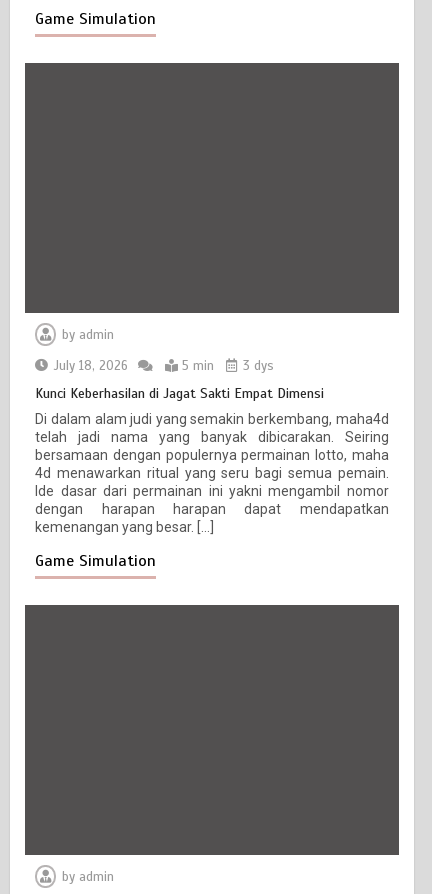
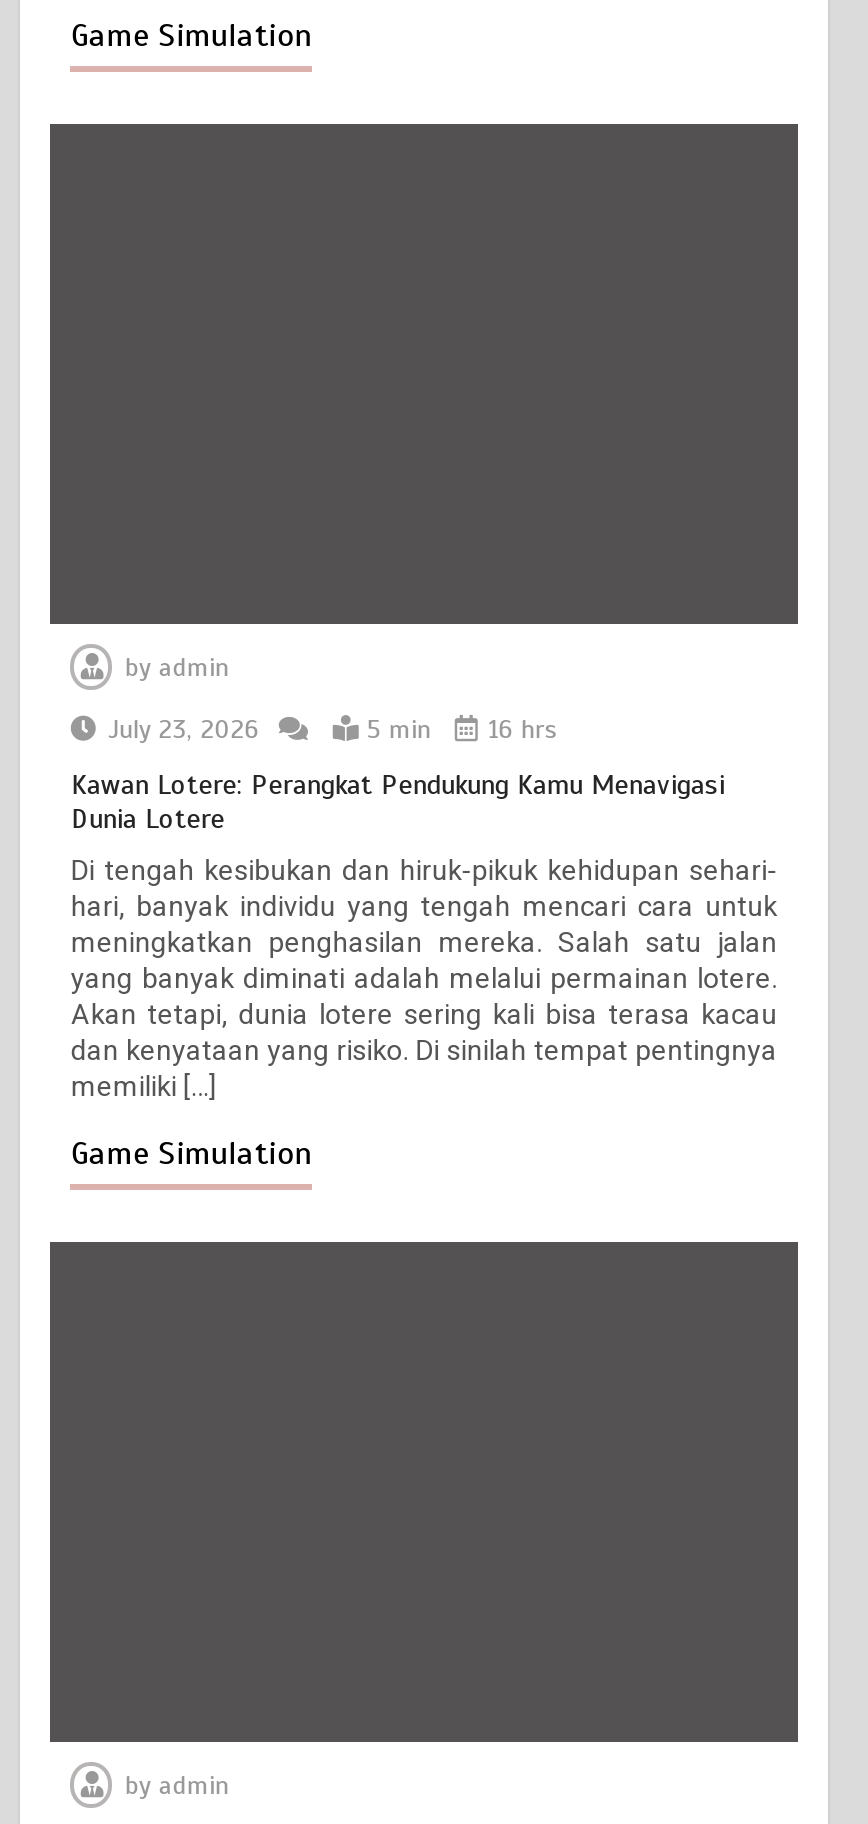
[54,358,128,374] July 18, 2026 -> [109,714,259,746] July 23, 2026
[182,358,274,374] 5 min 3 dys -> [367,714,559,746] 5 min 16 hrs
[35,385,324,402] Kunci Keberhasilan di Jagat Sakti Empat Dimensi -> [71,768,725,836] Kawan Lotere: Perangkat Pendukung Kamu Menavigasi | Dunia Lotere
[35,411,389,535] Di dalam alam judi yang semakin berkembang, maha4d | telah jadi nama yang banyak dibicarakan. Seiring | bersamaan dengan populernya permainan lotto, maha | 4d menawarkan ritual yang seru bagi semua pemain. | Ide dasar dari permainan ini yakni mengambil nomor | dengan harapan harapan dapat mendapatkan | kemenangan yang besar. […] -> [71,854,777,1102] Di tengah kesibukan dan hiruk-pikuk kehidupan sehari- | hari, banyak individu yang tengah mencari cara untuk | meningkatkan penghasilan mereka. Salah satu jalan | yang banyak diminati adalah melalui permainan lotere. | Akan tetapi, dunia lotere sering kali bisa terasa kacau | dan kenyataan yang risiko. Di sinilah tempat pentingnya | memiliki […]

